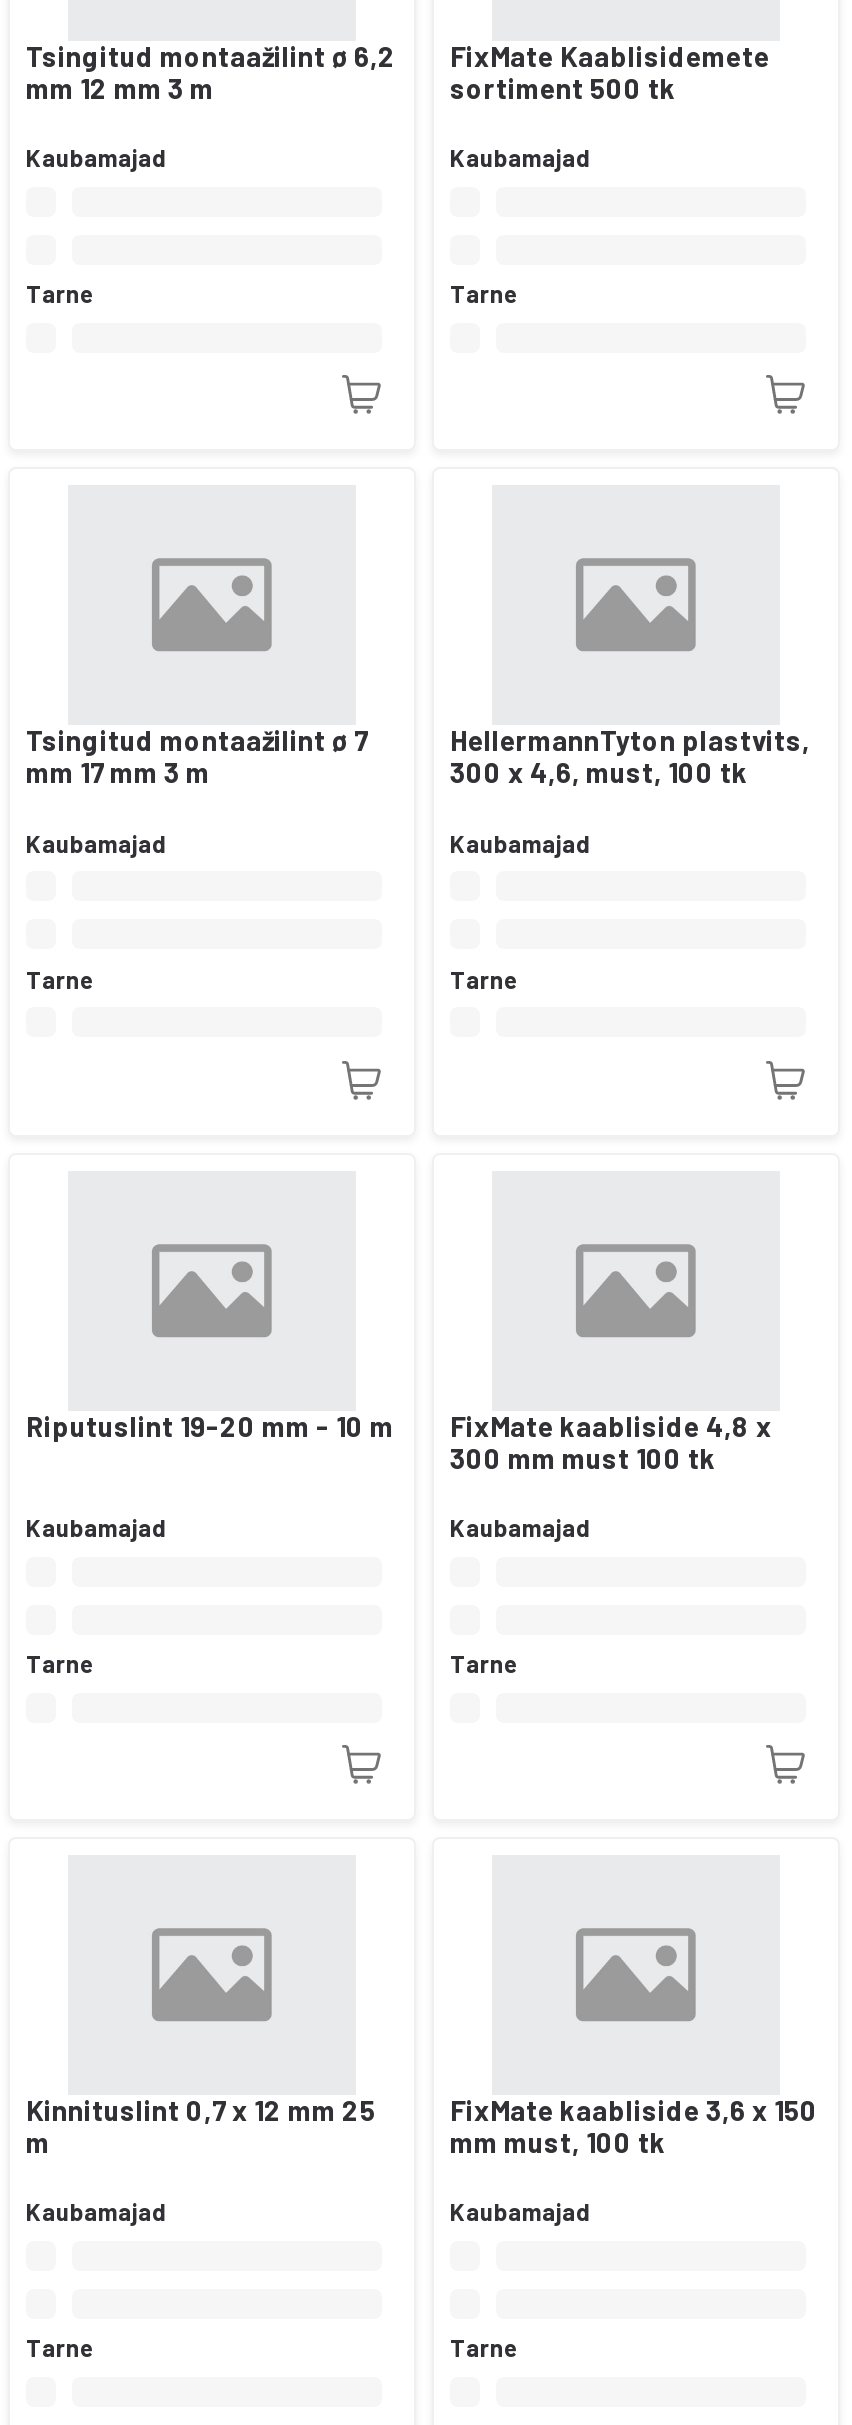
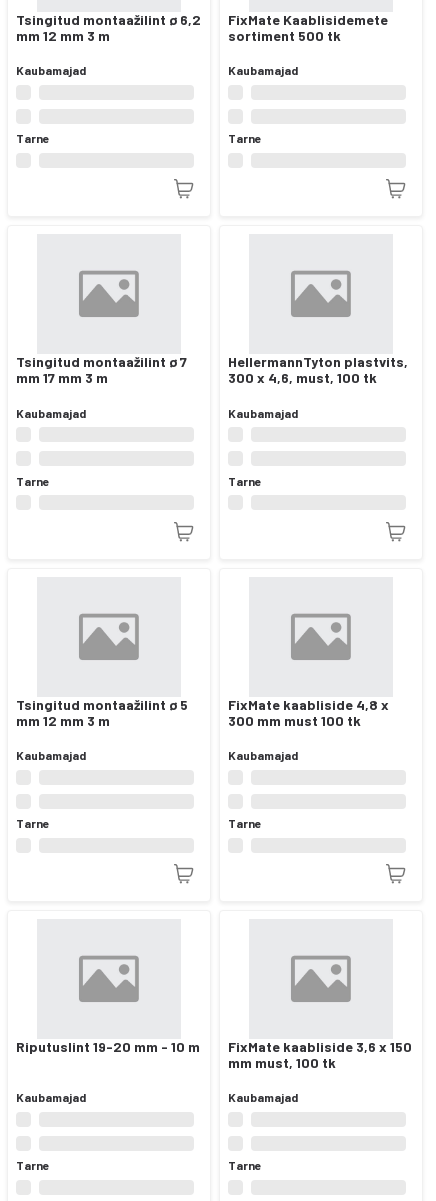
moved [26,1408,394,1442] -> [16,1038,200,1055]: Riputuslint 19-20 mm - 10 m
none -> [16,696,188,729] Tsingitud montaažilint ø 5 | mm 12 mm 3 m
[26,2093,376,2159] Kinnituslint 0,7 x 12 mm 25 | m -> none

